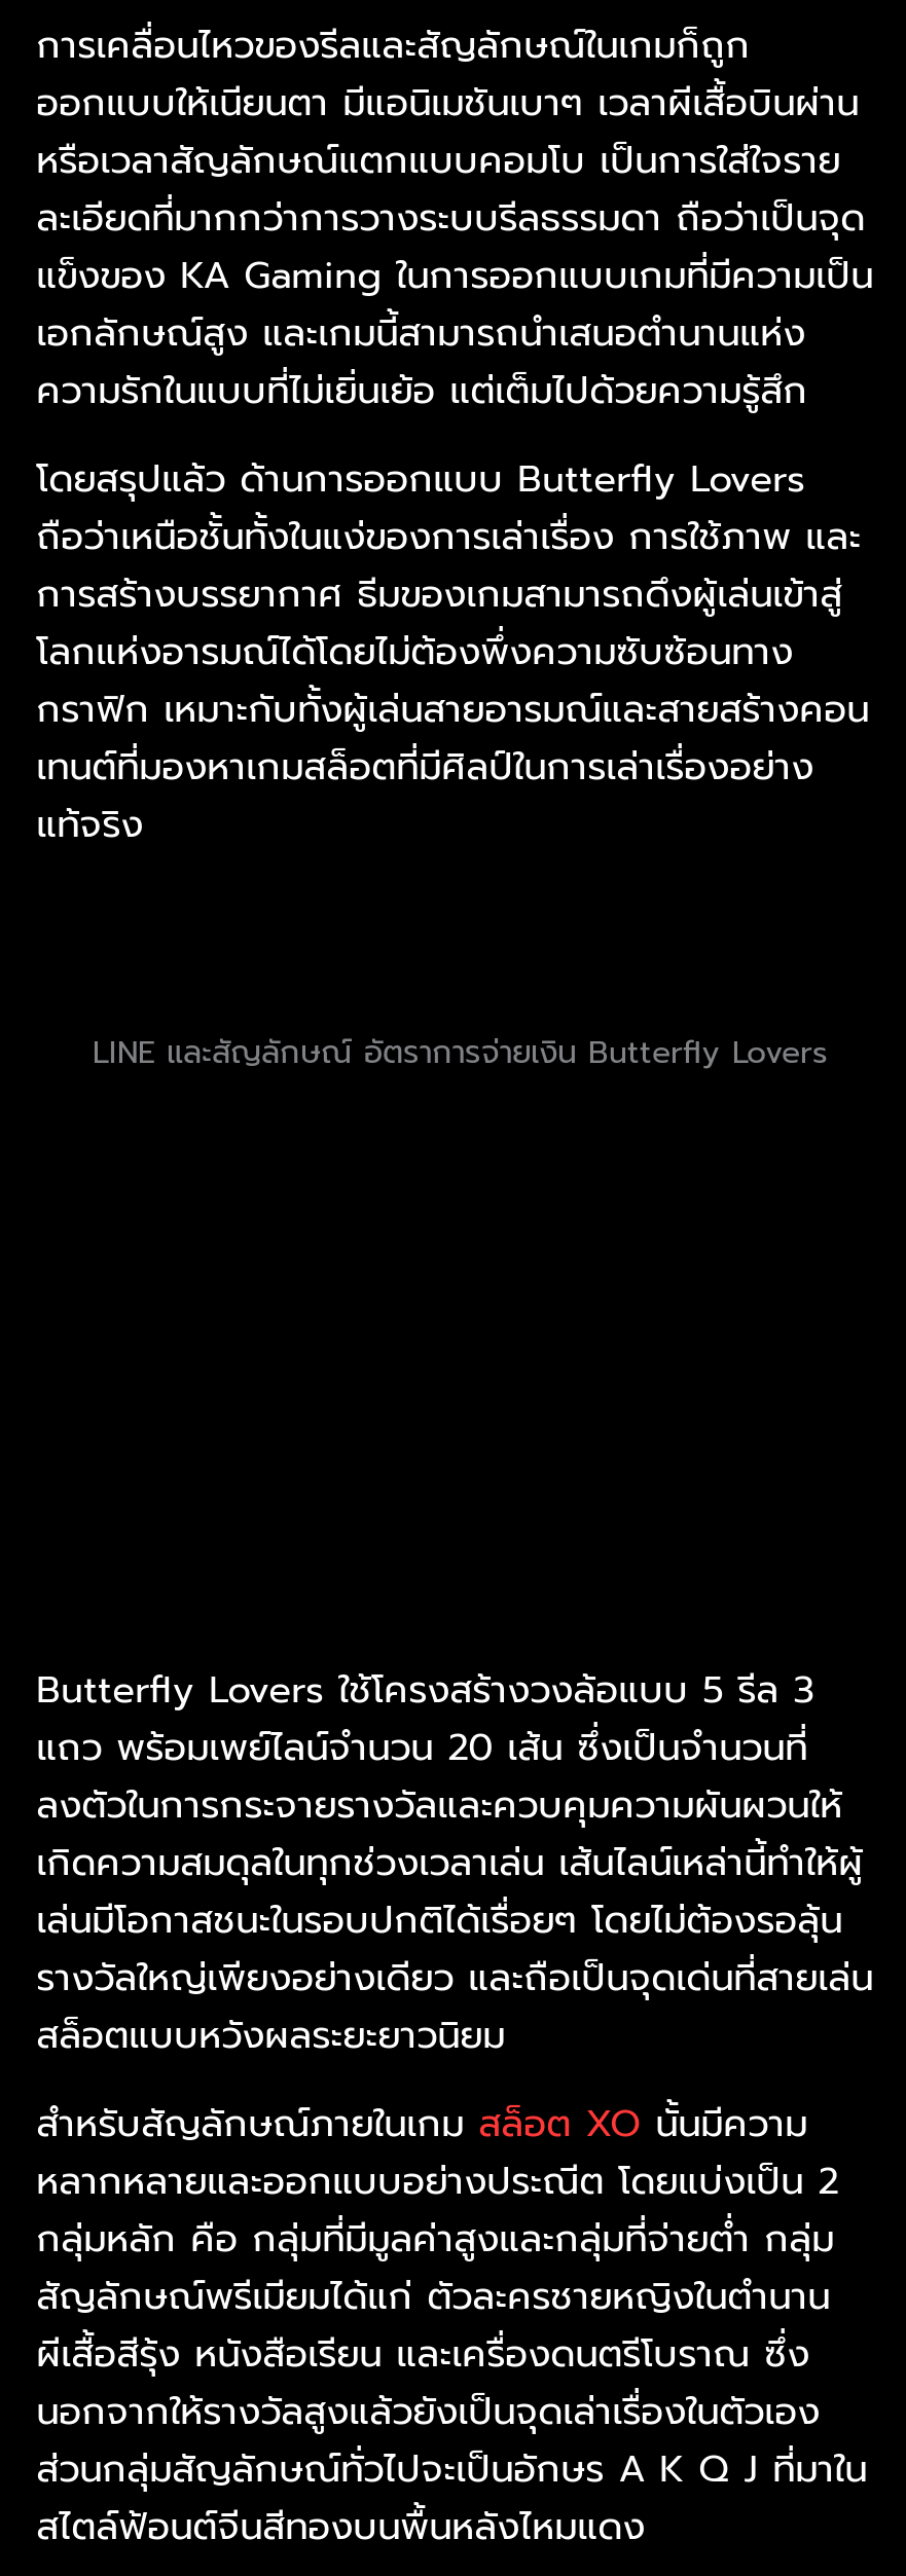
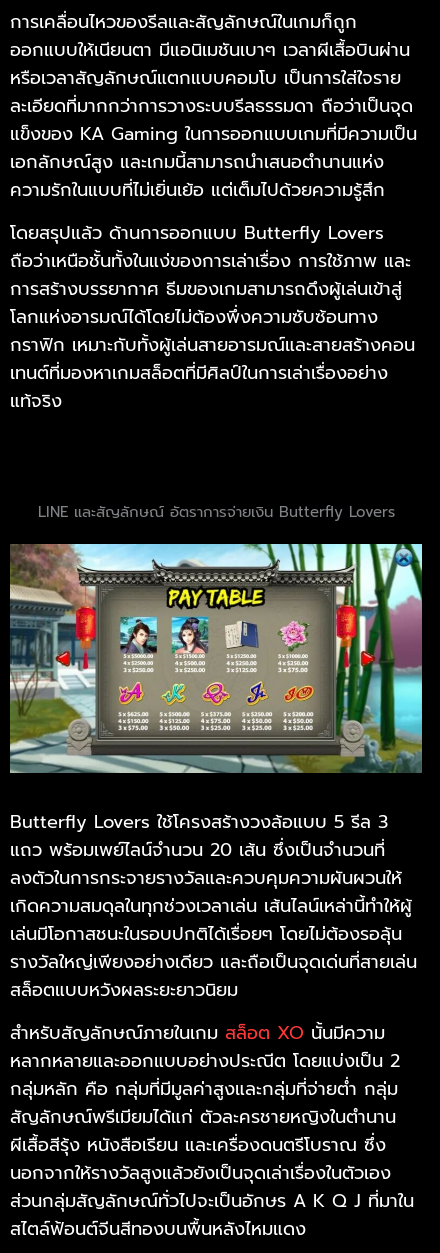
none -> [9,543,423,774] [image]

